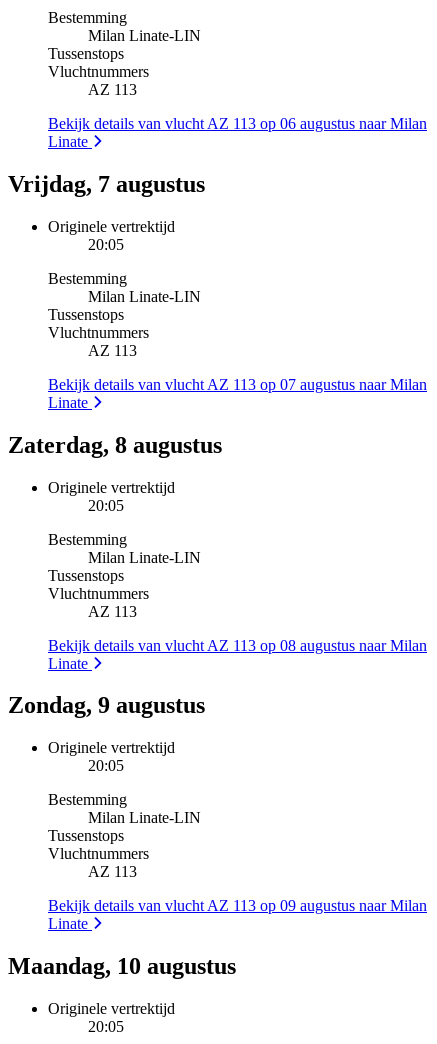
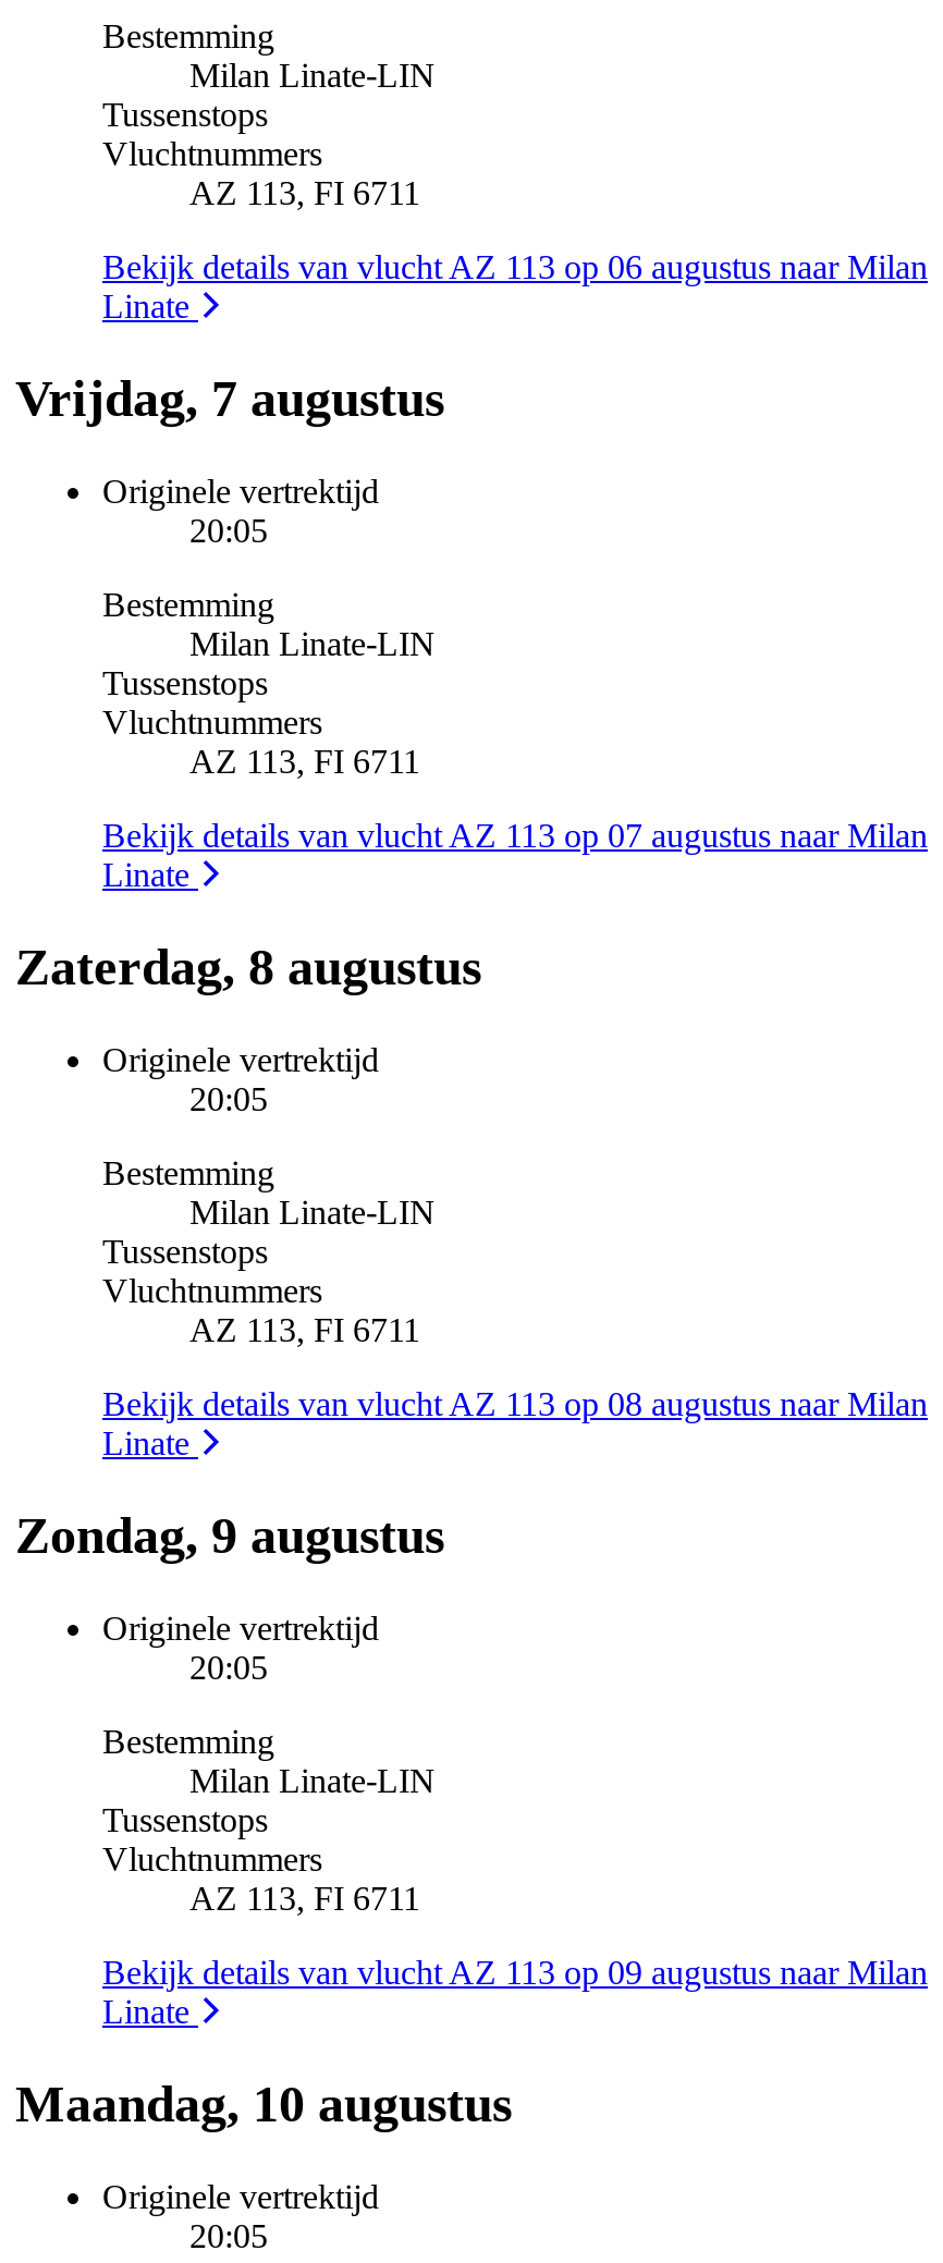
[88,81,137,98] AZ 113 -> [189,175,420,212] AZ 113, FI 6711
[88,342,137,359] AZ 113 -> [189,743,420,780] AZ 113, FI 6711
[88,602,137,619] AZ 113 -> [189,1311,420,1348] AZ 113, FI 6711
[88,863,137,880] AZ 113 -> [189,1879,420,1916] AZ 113, FI 6711

